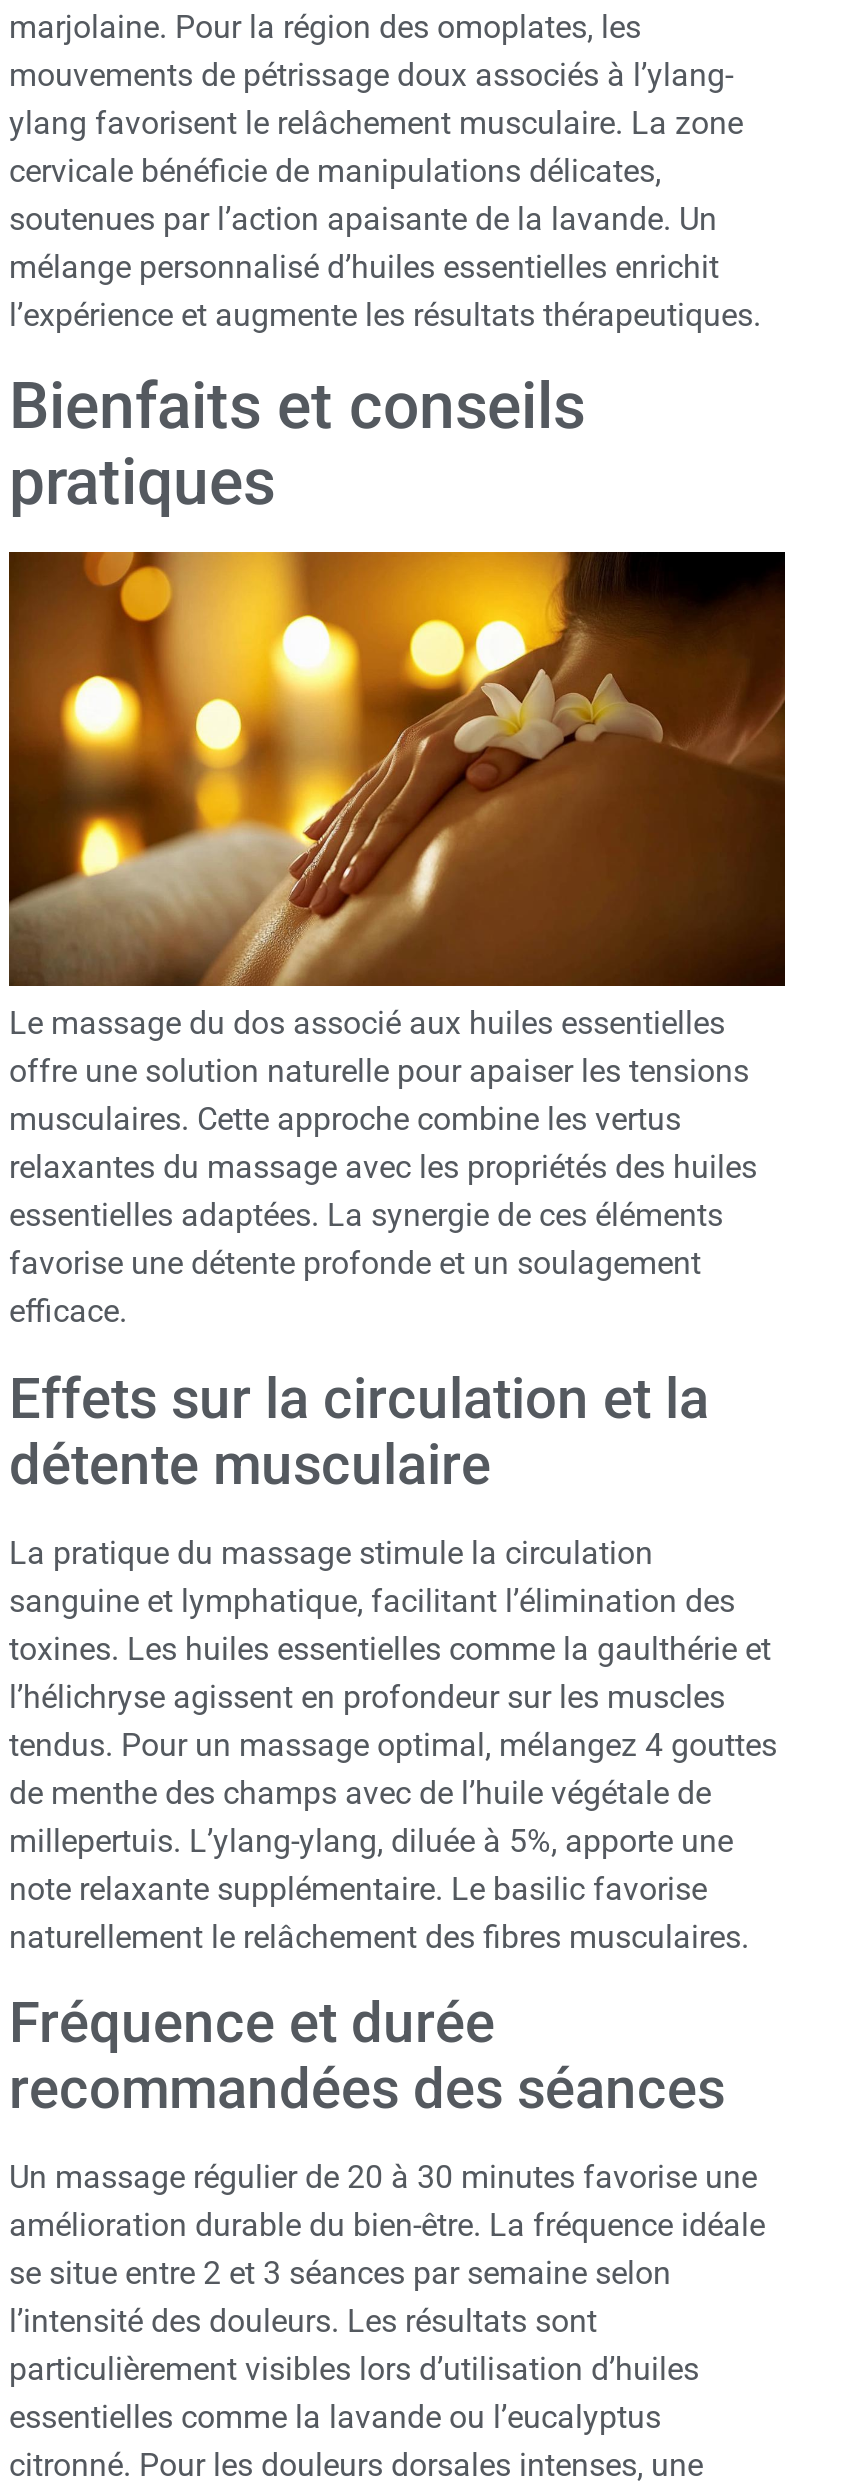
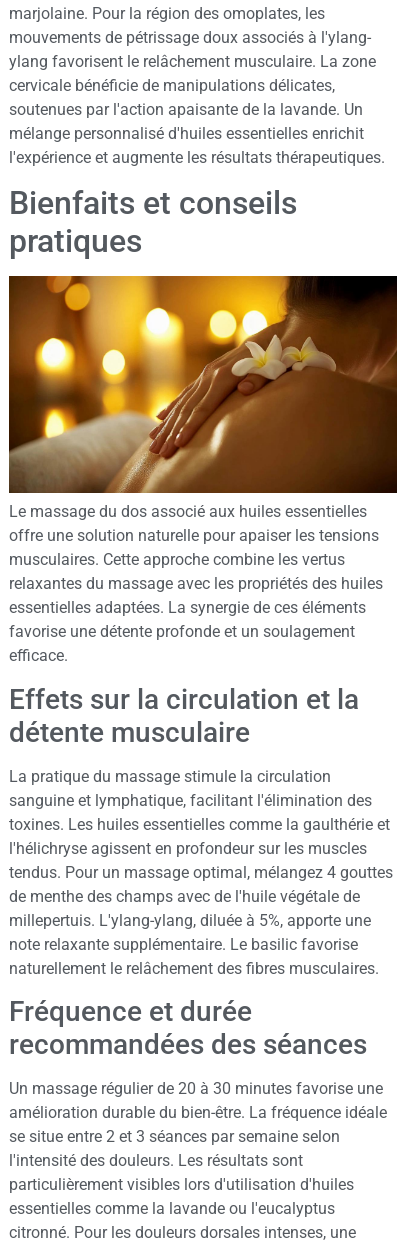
[9,55,733,93] mouvements de pétrissage doux associés à l’ylang- -> [9,27,371,46] mouvements de pétrissage doux associés à l'ylang-
[9,199,717,237] soutenues par l’action apaisante de la lavande. Un -> [9,99,363,118] soutenues par l'action apaisante de la lavande. Un
[9,247,719,285] mélange personnalisé d’huiles essentielles enrichit -> [9,123,364,142] mélange personnalisé d'huiles essentielles enrichit
[9,295,761,333] l’expérience et augmente les résultats thérapeutiques. -> [9,147,385,166] l'expérience et augmente les résultats thérapeutiques.
[9,1581,735,1619] sanguine et lymphatique, facilitant l’élimination des -> [9,791,372,810] sanguine et lymphatique, facilitant l'élimination des
[9,1677,725,1715] l’hélichryse agissent en profondeur sur les muscles -> [9,839,367,858] l'hélichryse agissent en profondeur sur les muscles
[9,1773,711,1811] de menthe des champs avec de l’huile végétale de -> [9,887,360,906] de menthe des champs avec de l'huile végétale de
[9,1821,733,1859] millepertuis. L’ylang-ylang, diluée à 5%, apporte une -> [9,911,371,930] millepertuis. L'ylang-ylang, diluée à 5%, apporte une
[9,2302,597,2340] l’intensité des douleurs. Les résultats sont -> [9,1151,303,1170] l'intensité des douleurs. Les résultats sont
[9,2350,699,2388] particulièrement visibles lors d’utilisation d’huiles -> [9,1175,354,1194] particulièrement visibles lors d'utilisation d'huiles
[9,2398,661,2436] essentielles comme la lavande ou l’eucalyptus -> [9,1199,335,1218] essentielles comme la lavande ou l'eucalyptus

